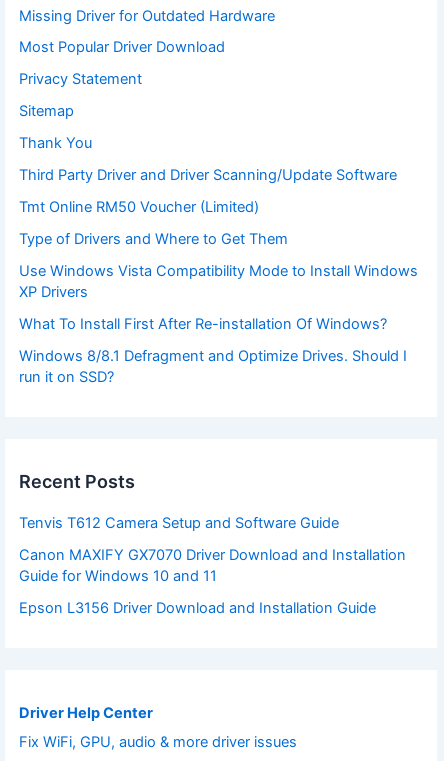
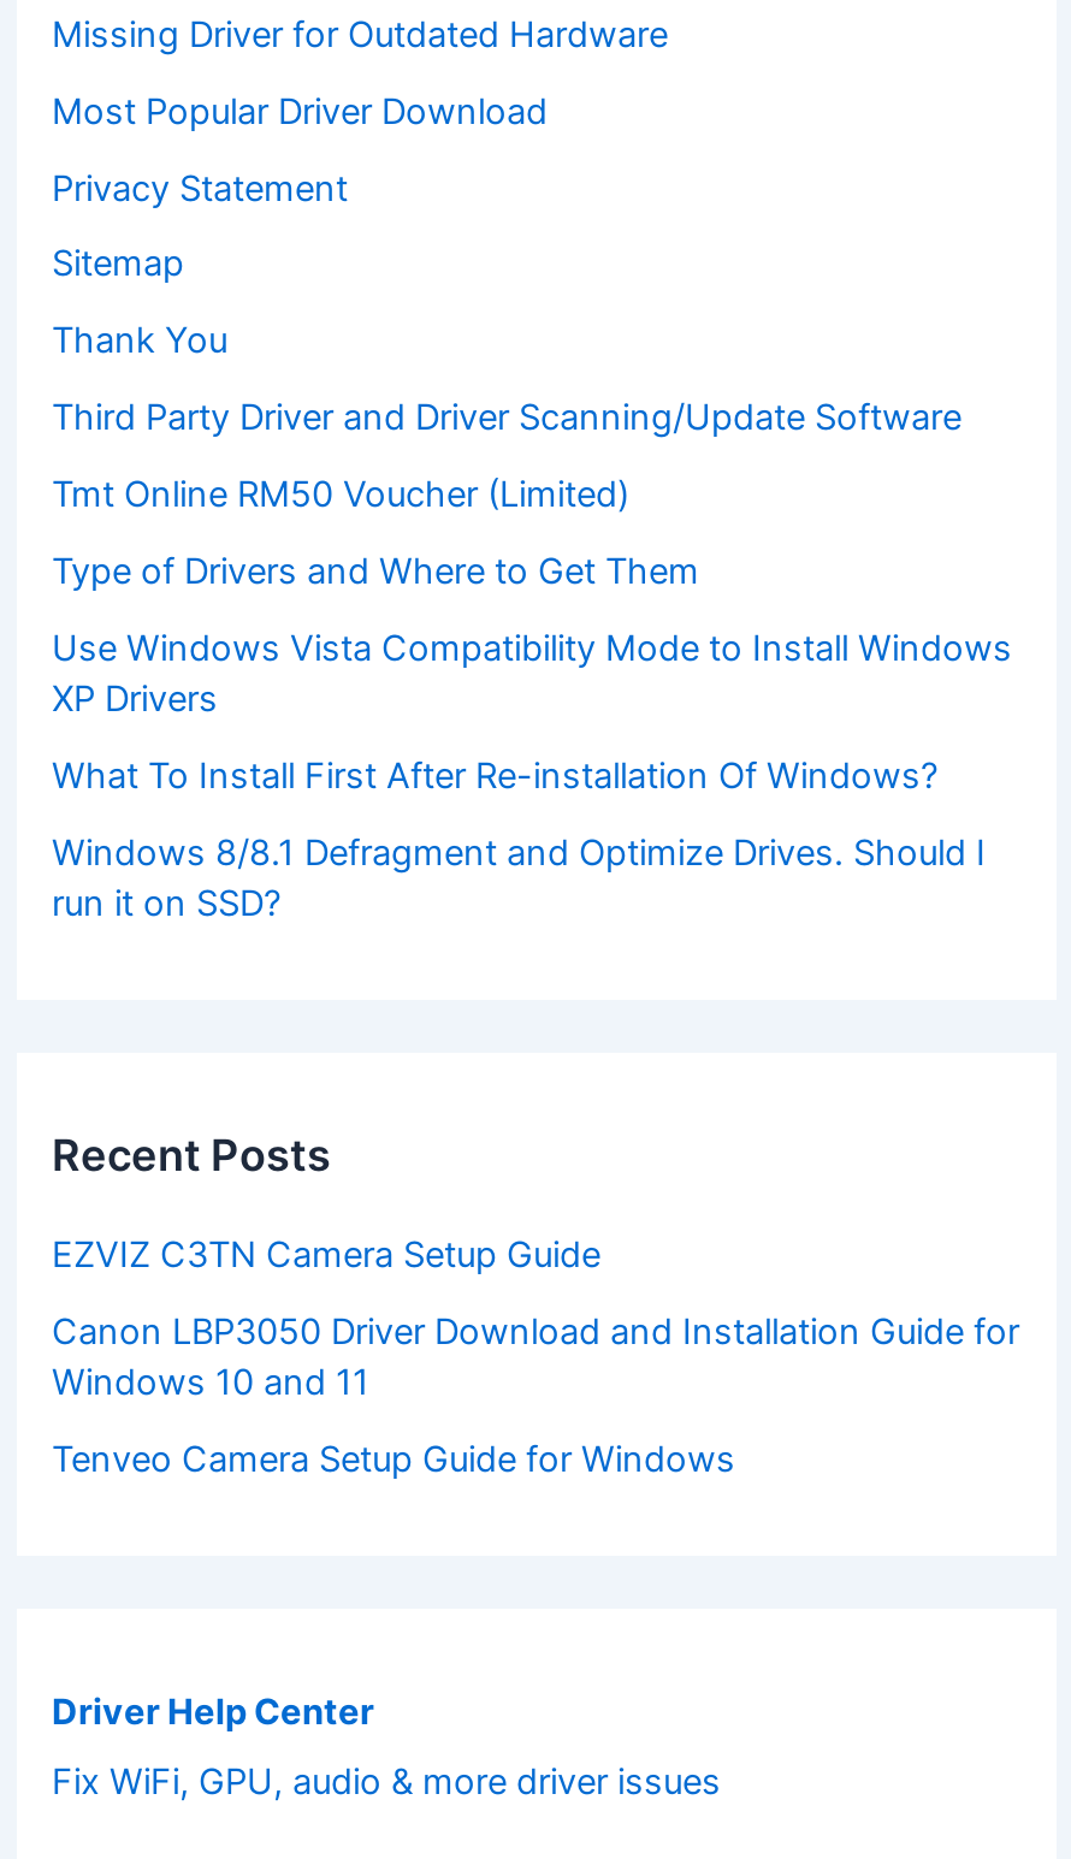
[19,514,339,532] Tenvis T612 Camera Setup and Software Guide -> [52,1234,600,1277] EZVIZ C3TN Camera Setup Guide
[19,546,406,585] Canon MAXIFY GX7070 Driver Download and Installation | Guide for Windows 10 and 11 -> [52,1310,1019,1404] Canon LBP3050 Driver Download and Installation Guide for | Windows 10 and 11
[19,599,376,617] Epson L3156 Driver Download and Installation Guide -> [52,1438,735,1481] Tenveo Camera Setup Guide for Windows

